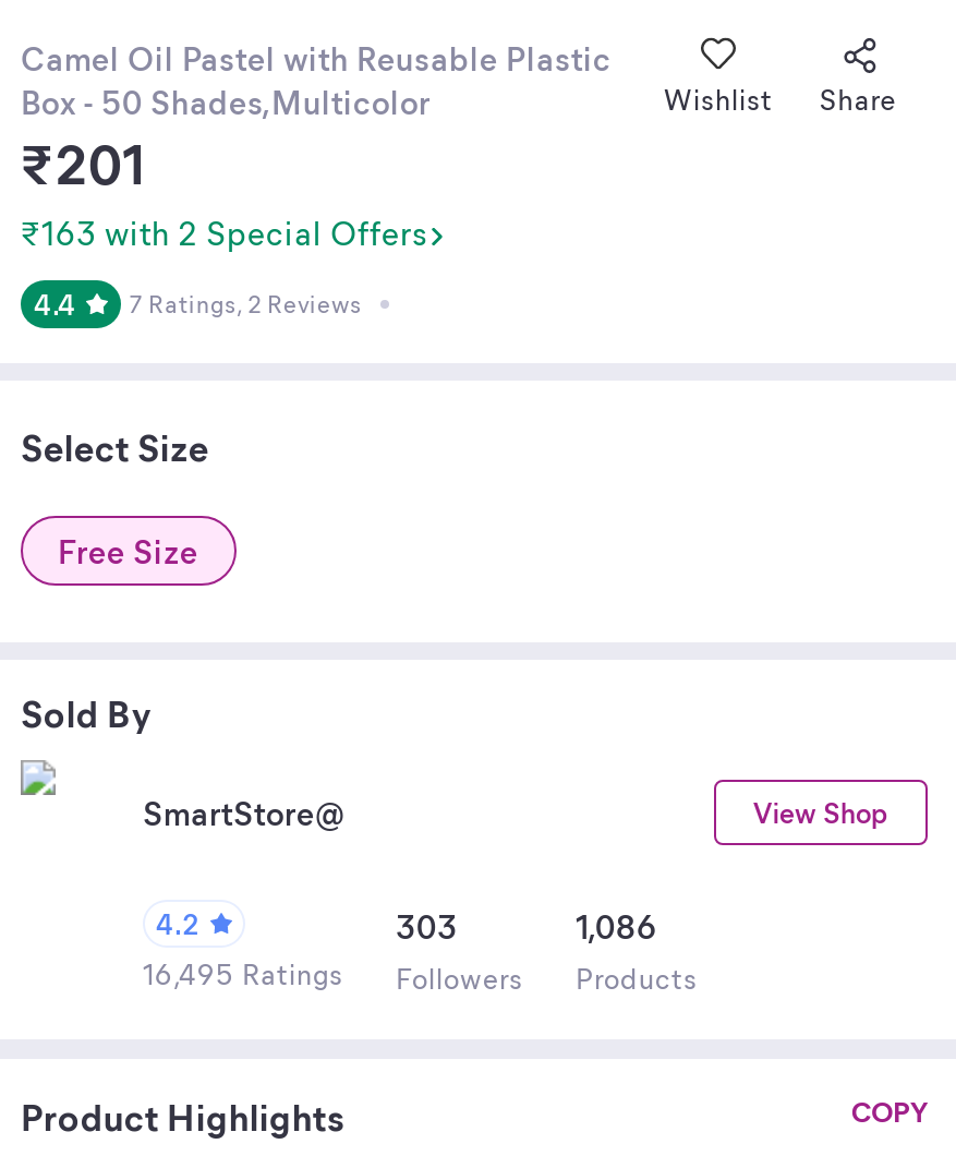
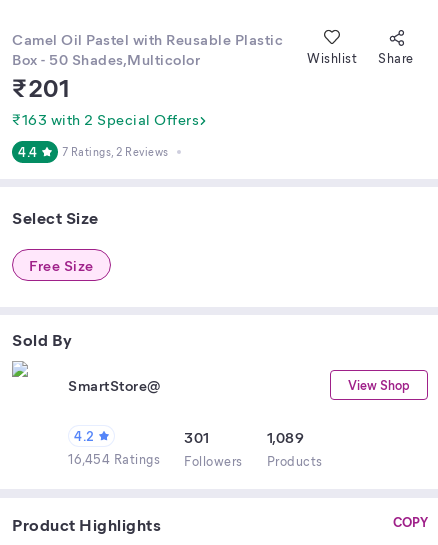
[396,904,458,948] 303 -> [184,427,209,447] 301
[576,904,657,948] 1,086 -> [266,427,304,447] 1,089
[143,954,698,996] 16,495 Ratings Followers Products -> [68,450,322,469] 16,454 Ratings Followers Products

